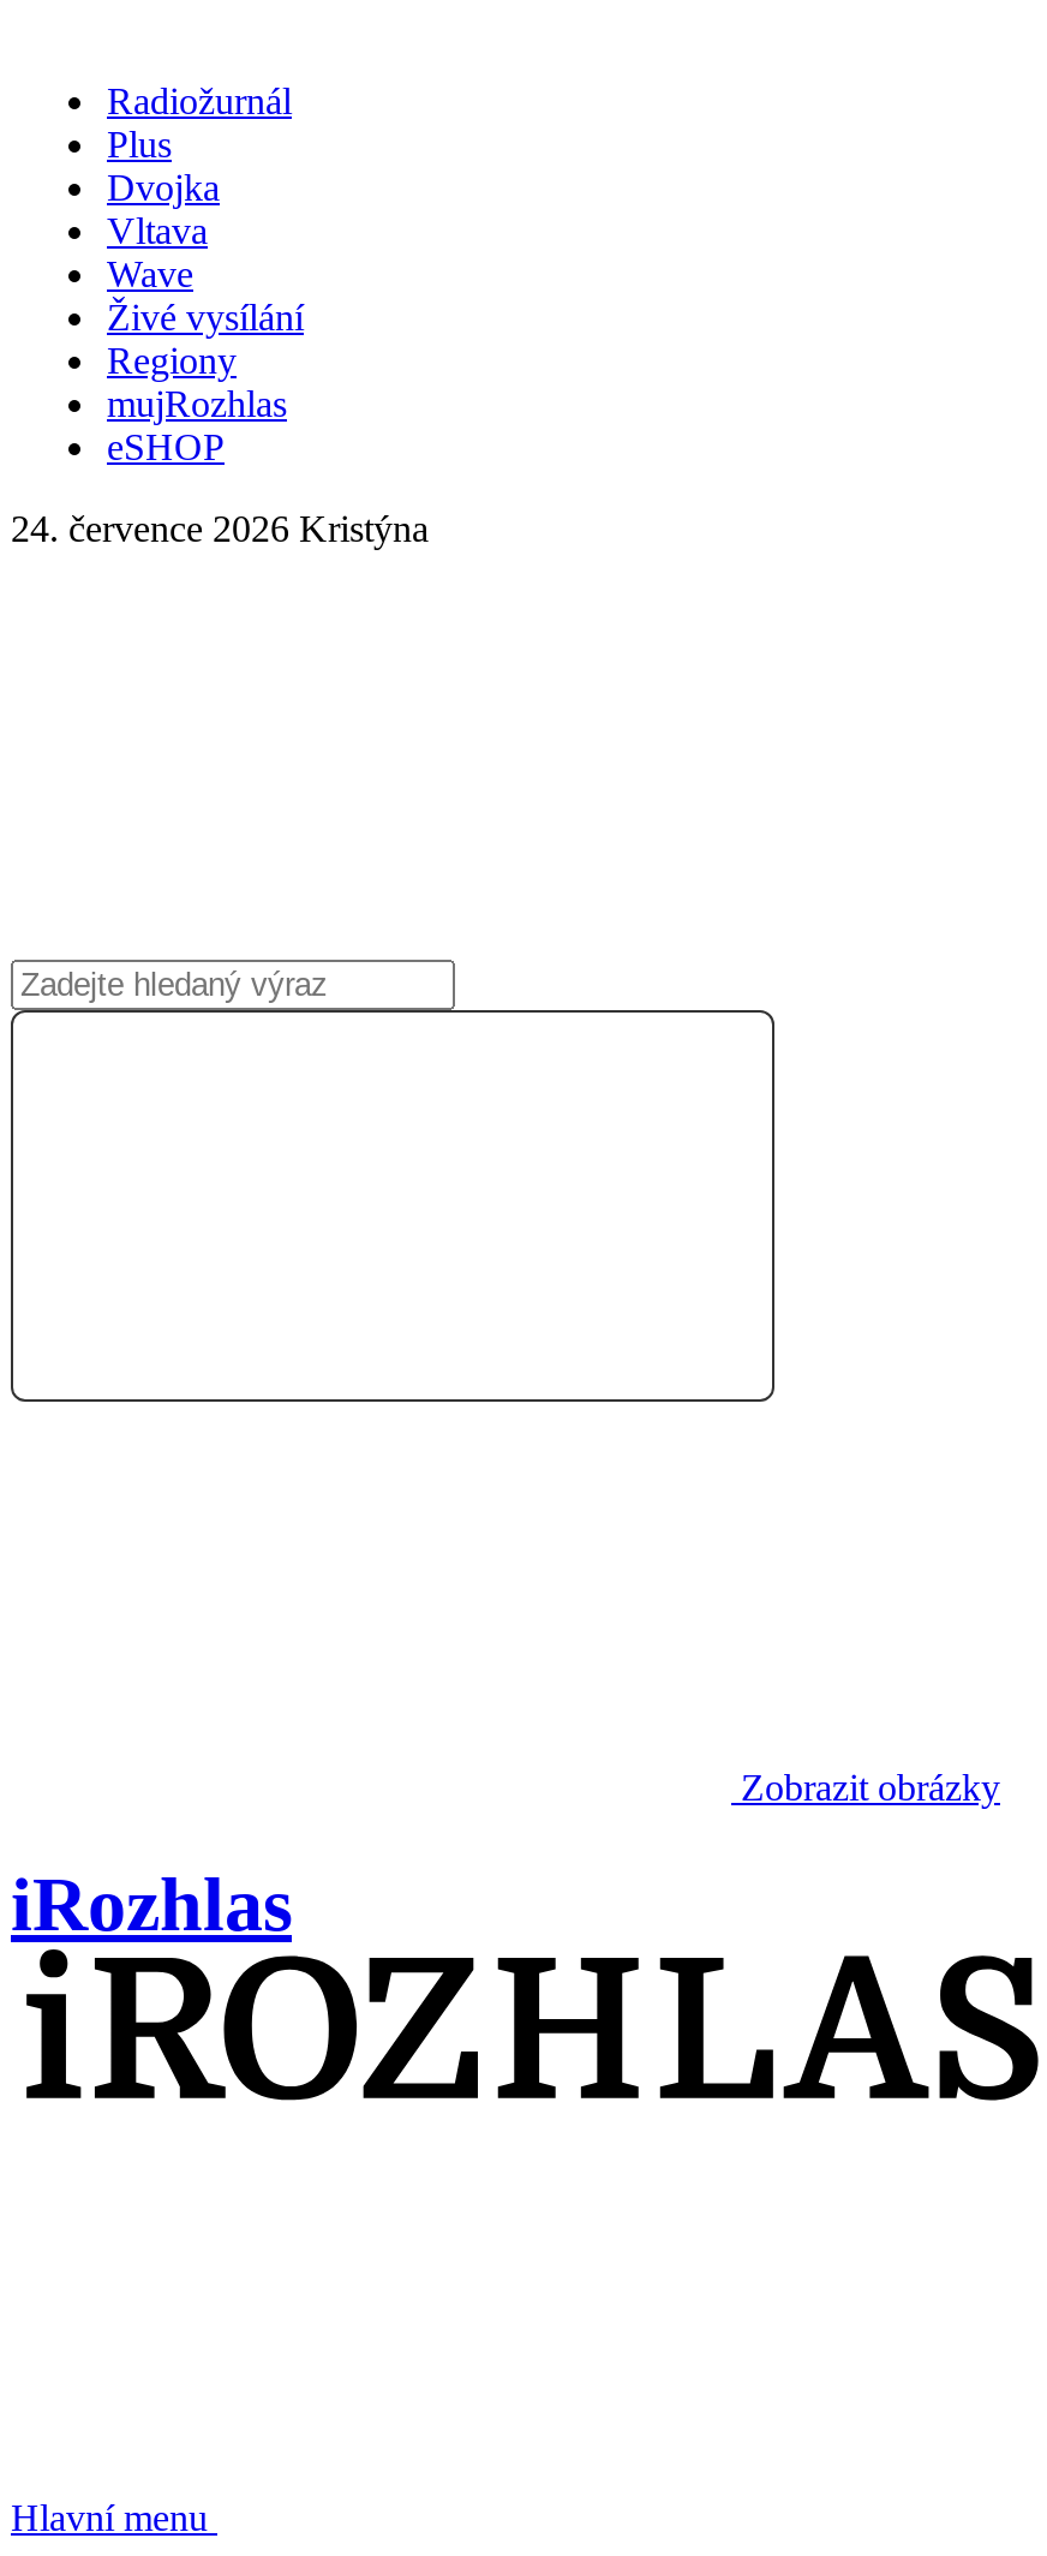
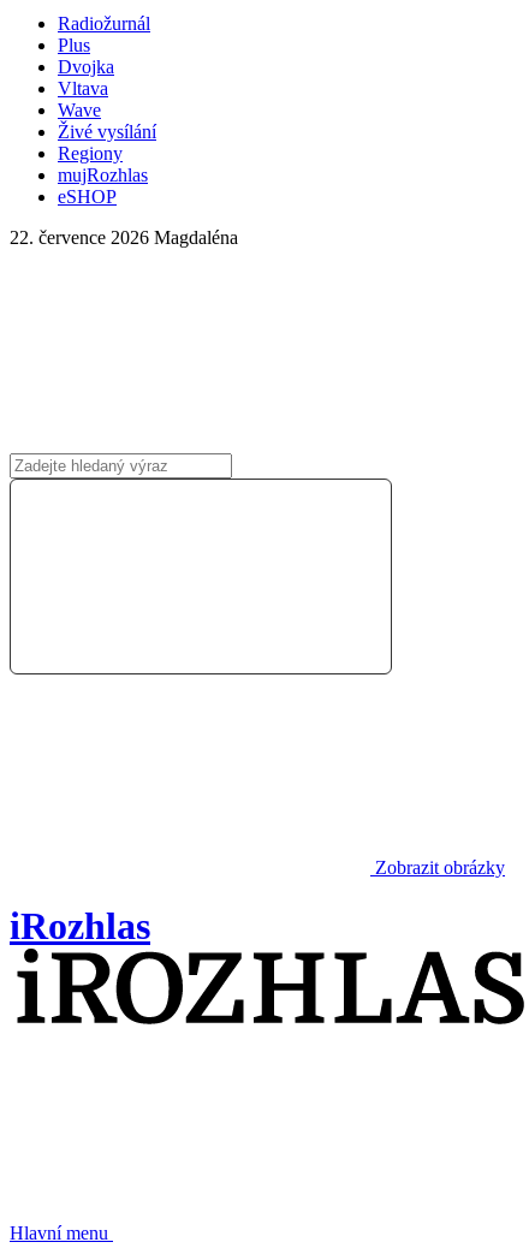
[11,508,429,549] 24. července 2026 Kristýna -> [10,227,238,248] 22. července 2026 Magdaléna

